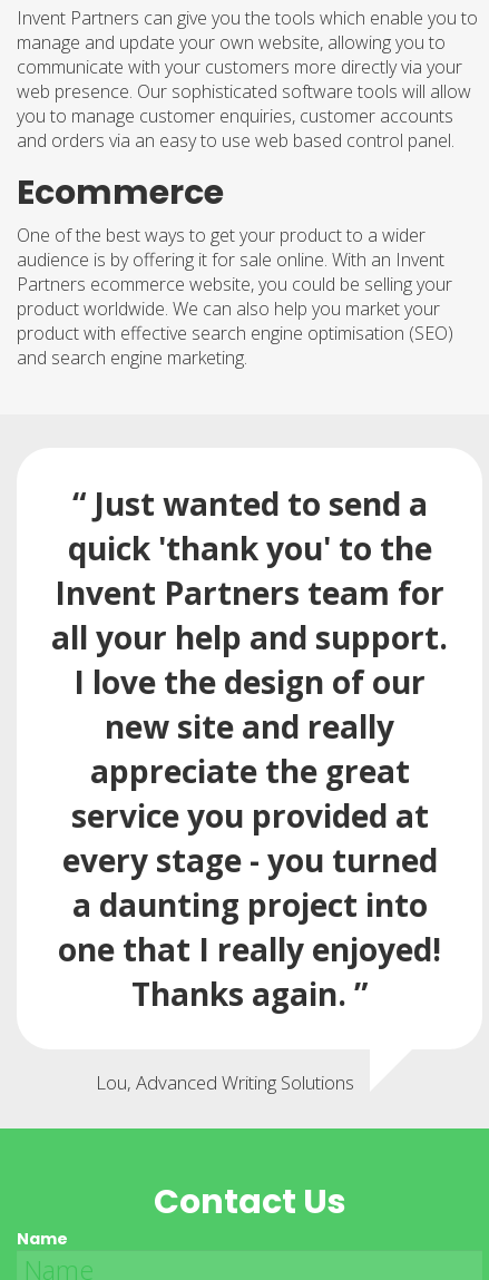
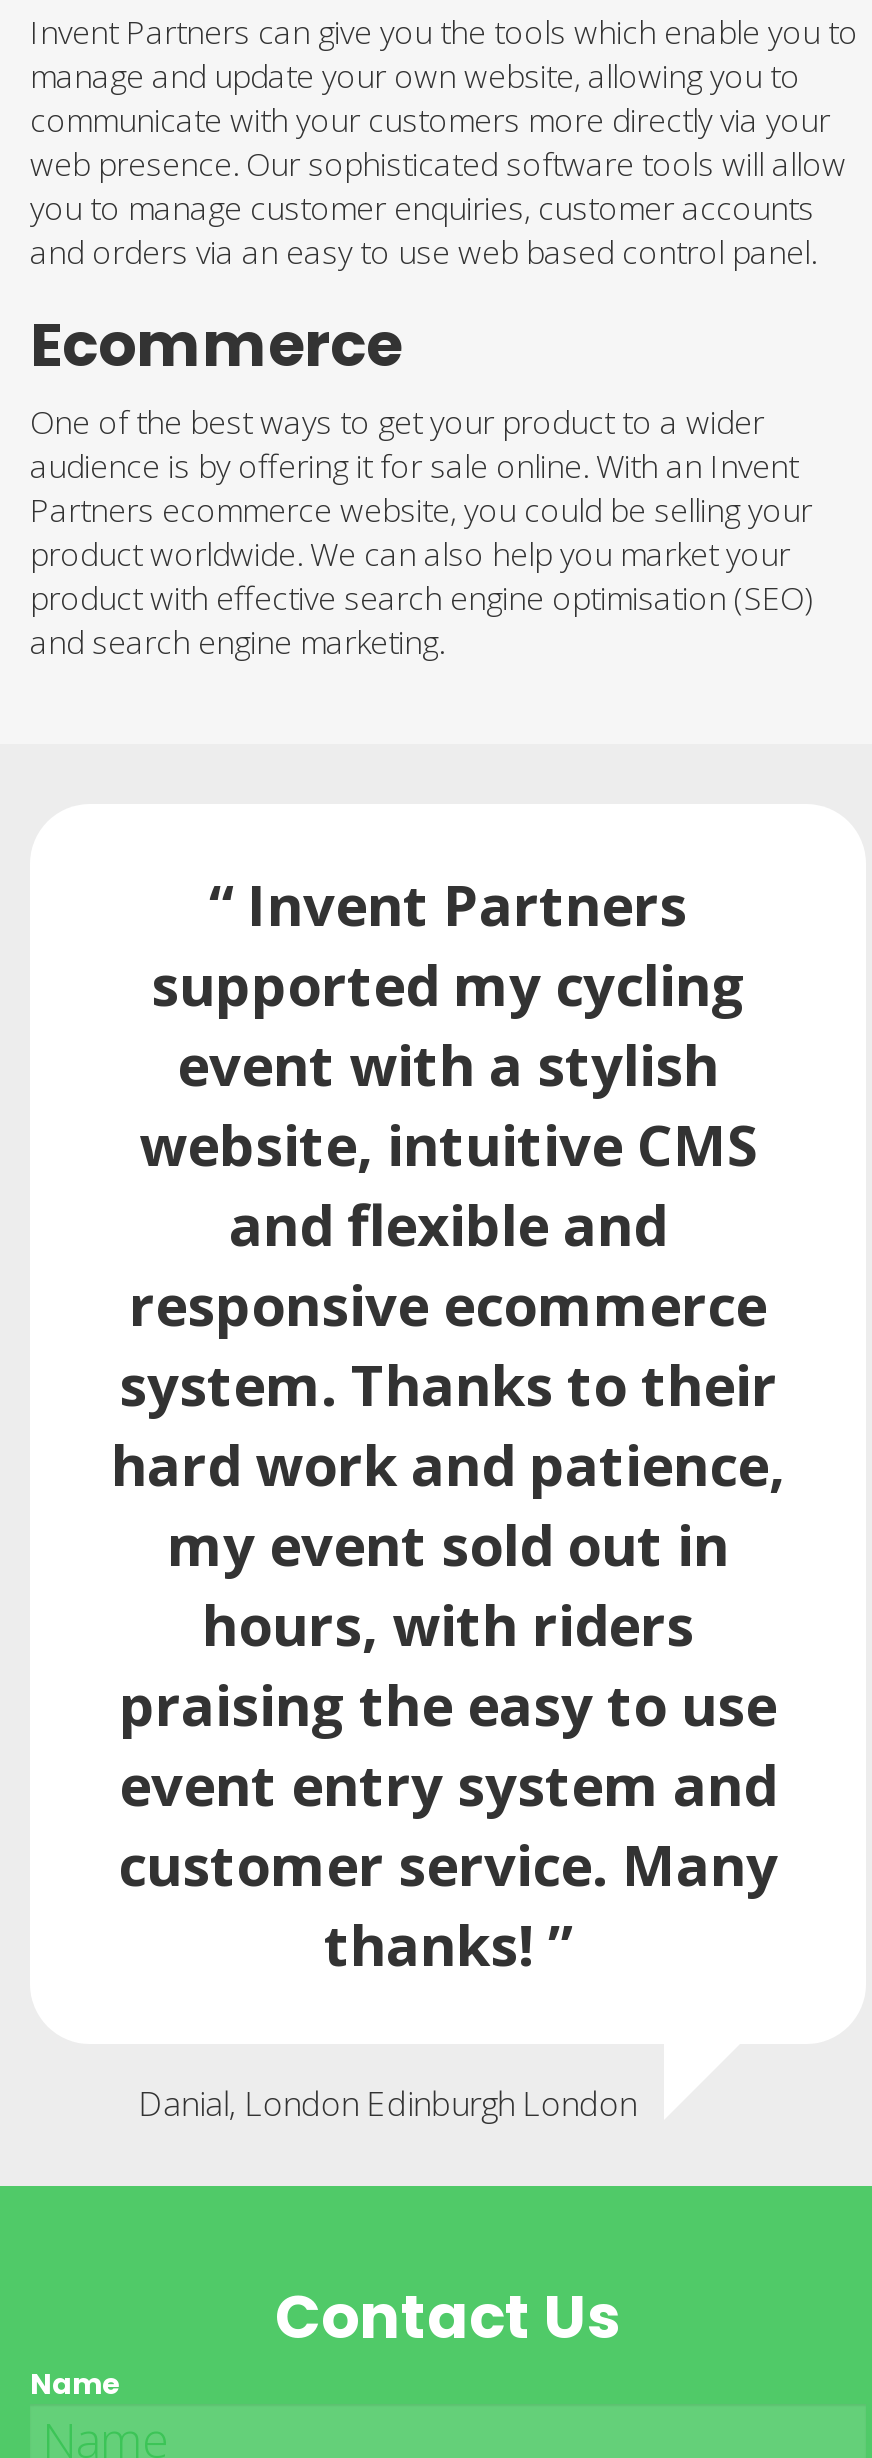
[51,482,448,1015] “ Just wanted to send a | quick 'thank you' to the | Invent Partners team for | all your help and support. | I love the design of our | new site and really | appreciate the great | service you provided at | every stage - you turned | a daunting project into | one that I really enjoyed! | Thanks again. ” -> [111,866,785,1982] “ Invent Partners | supported my cycling | event with a stylish | website, intuitive CMS | and flexible and | responsive ecommerce | system. Thanks to their | hard work and patience, | my event sold out in | hours, with riders | praising the easy to use | event entry system and | customer service. Many | thanks! ”
[96,1069,355,1095] Lou, Advanced Writing Solutions -> [139,2080,637,2126] Danial, London Edinburgh London

